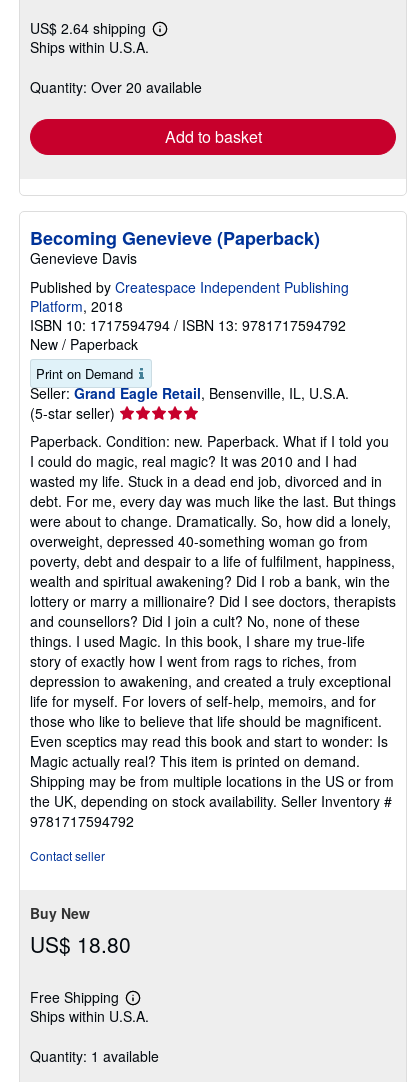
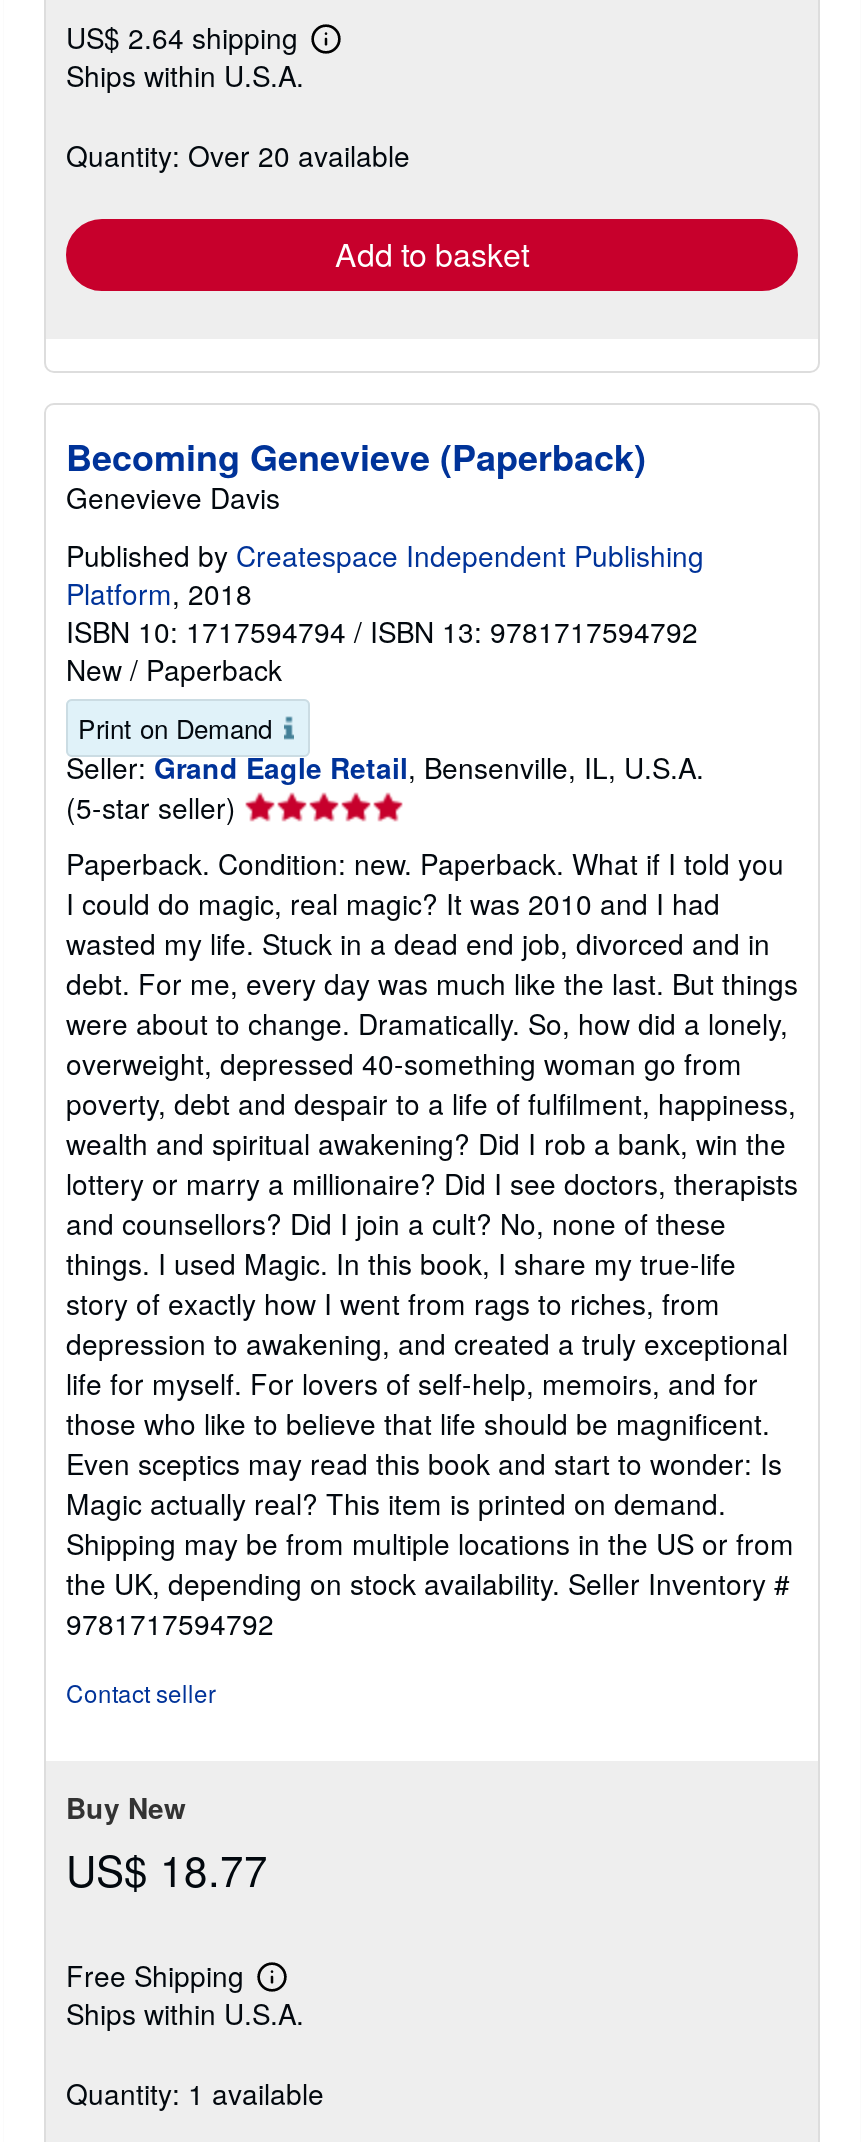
[30,929,131,959] US$ 18.80 -> [66,1839,268,1899] US$ 18.77

